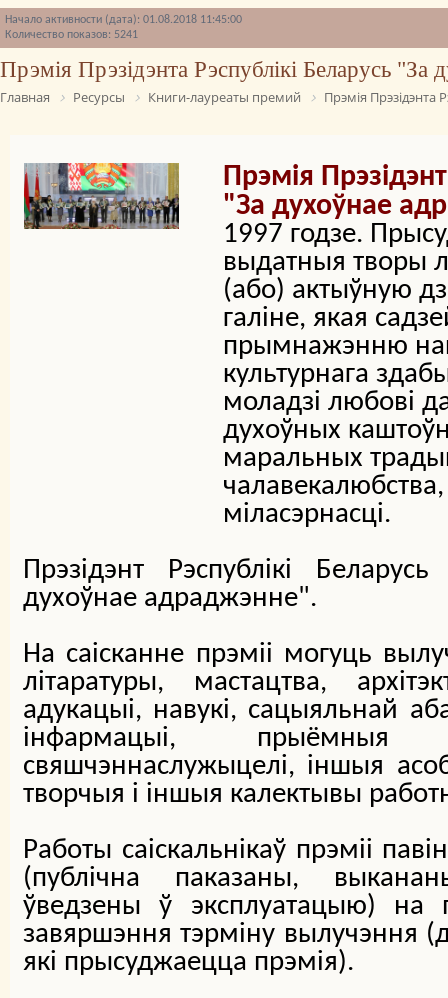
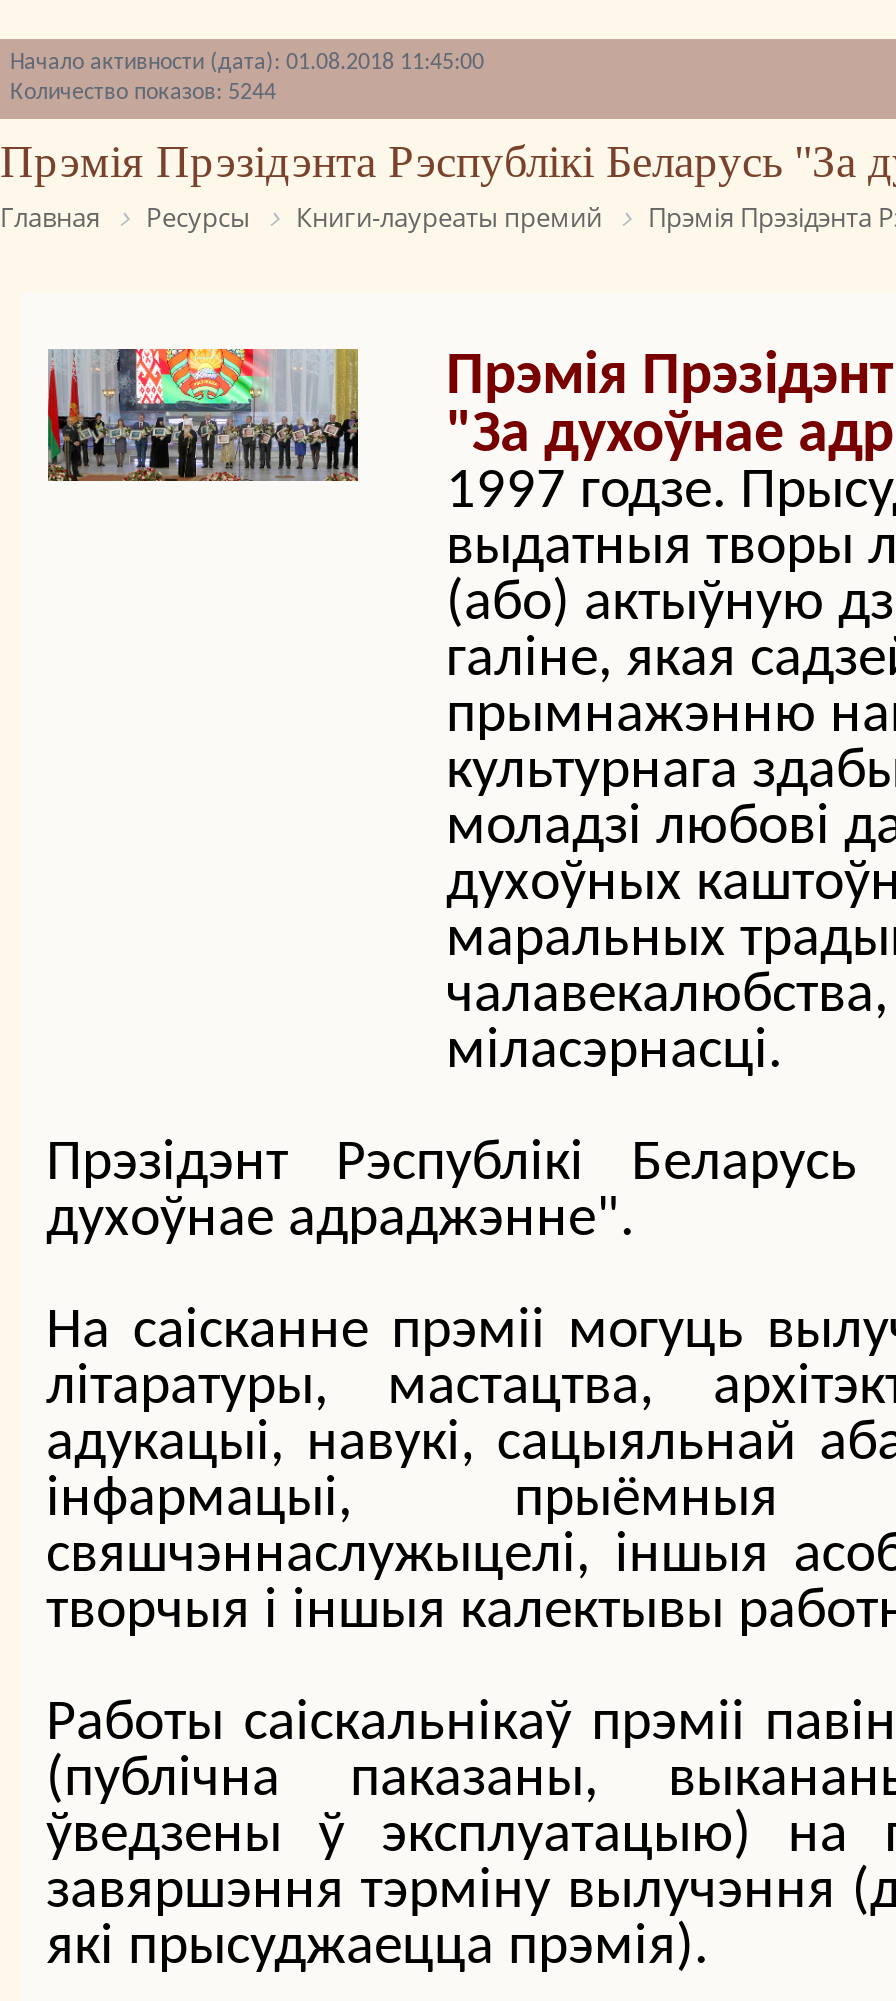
[5,29,138,41] Количество показов: 5241 -> [10,81,276,105] Количество показов: 5244

